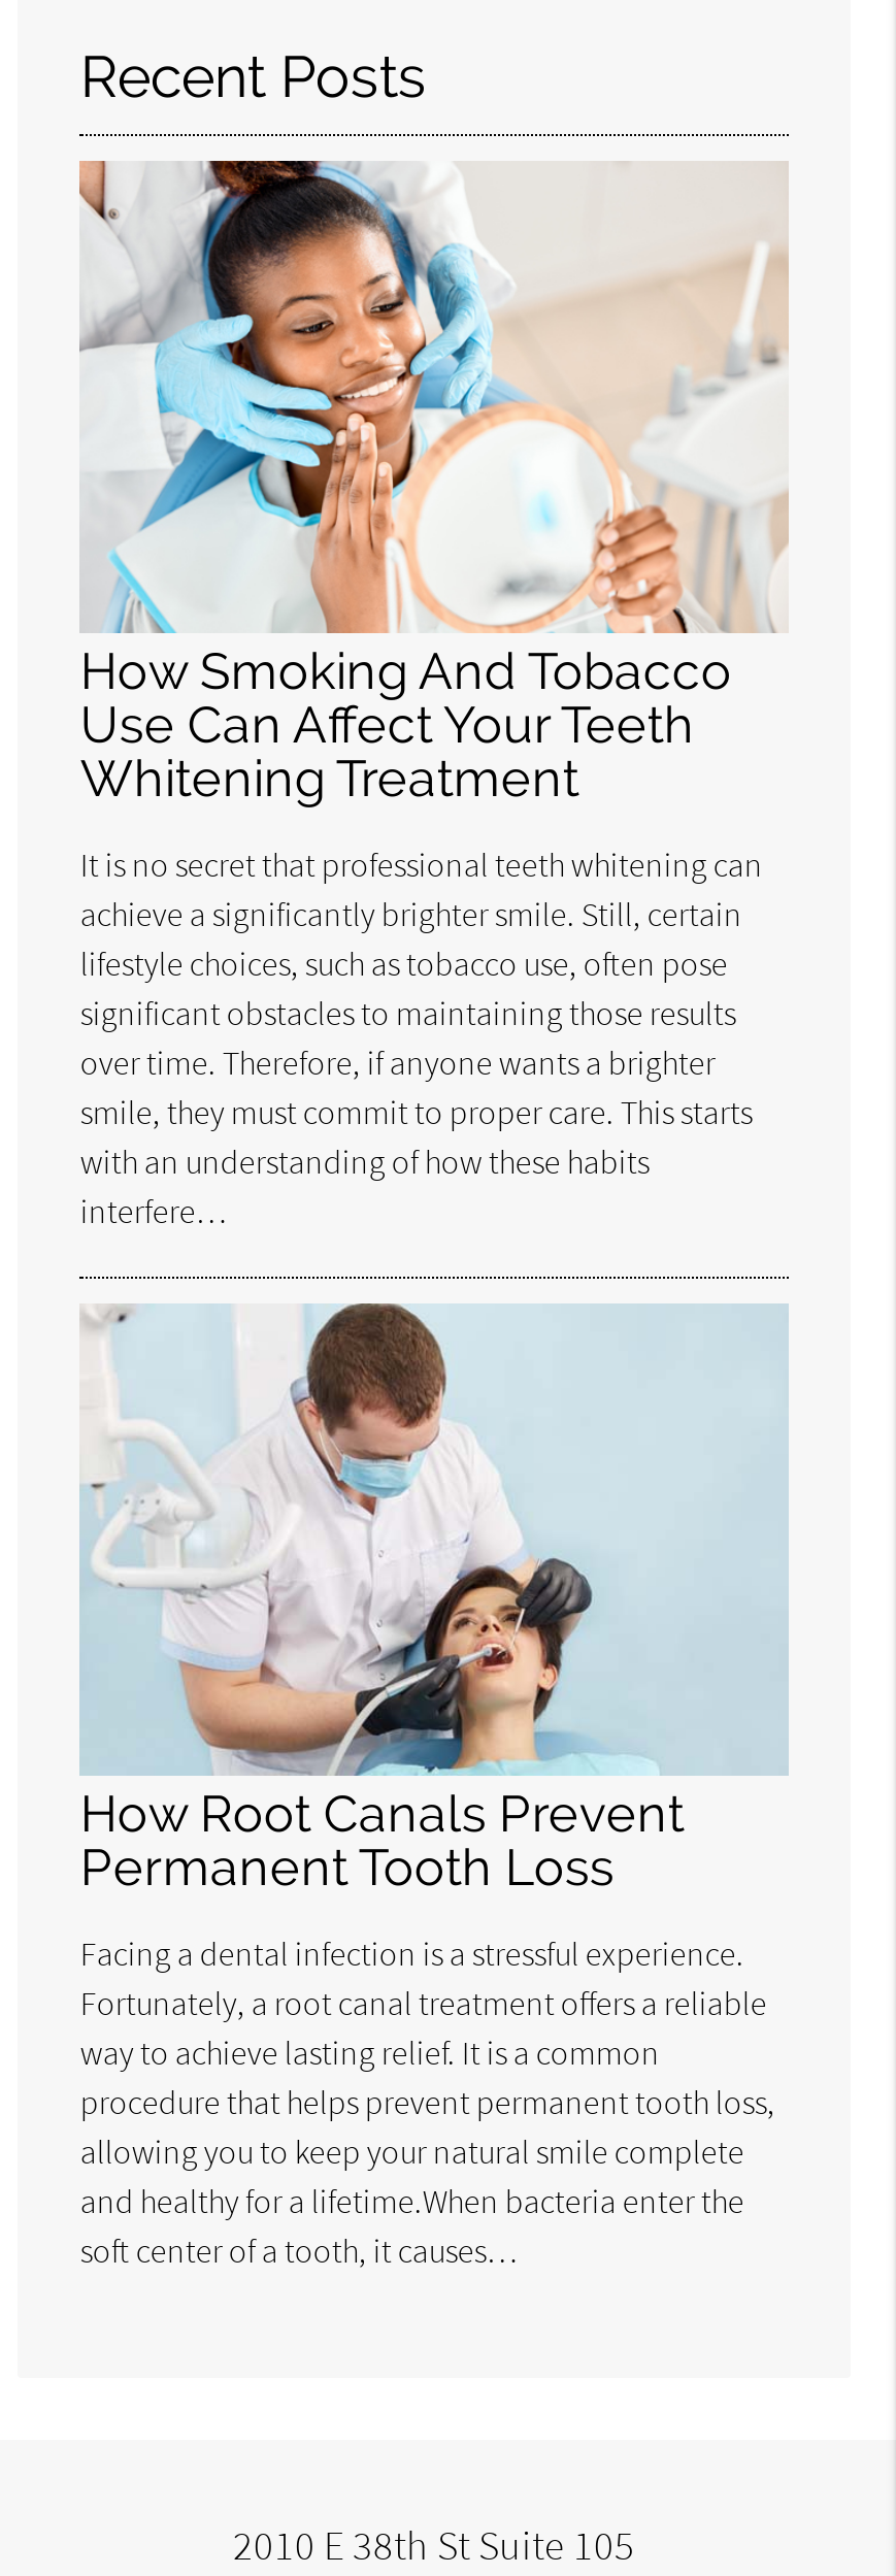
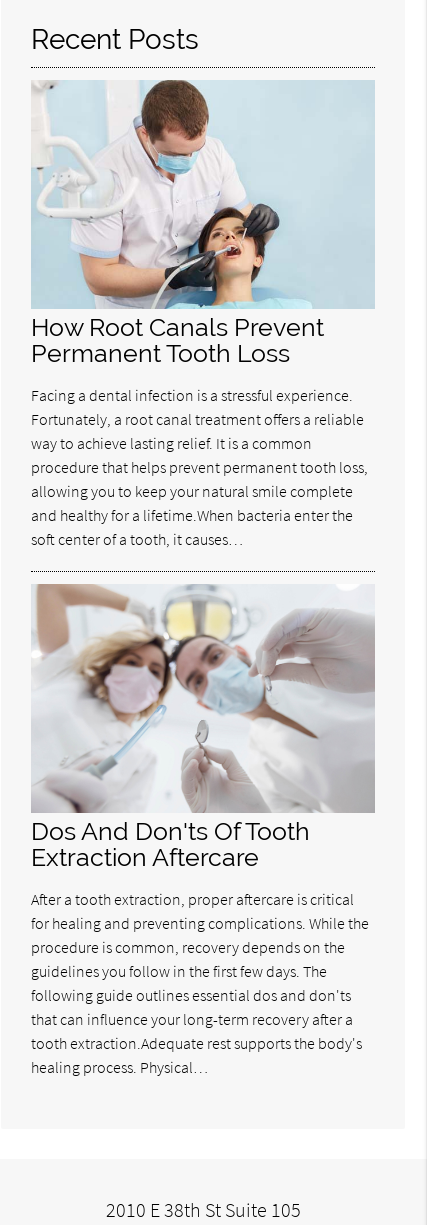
[79,159,789,1231] [image] | How Smoking And Tobacco | Use Can Affect Your Teeth | Whitening Treatment | It is no secret that professional teeth whitening can | achieve a significantly brighter smile. Still, certain | lifestyle choices, such as tobacco use, often pose | significant obstacles to maintaining those results | over time. Therefore, if anyone wants a brighter | smile, they must commit to proper care. This starts | with an understanding of how these habits | interfere… -> none
moved [80,1301,775,2270] -> [31,79,368,549]: [image] | How Root Canals Prevent | Permanent Tooth Loss | ... | and healthy for a lifetime.When bacteria enter the | soft center of a tooth, it causes…
none -> [31,583,375,1077] [image] | Dos And Don'ts Of Tooth | Extraction Aftercare | After a tooth extraction, proper aftercare is critical | for healing and preventing complications. While the | procedure is common, recovery depends on the | guidelines you follow in the first few days. The | following guide outlines essential dos and don'ts | that can influence your long-term recovery after a | tooth extraction.Adequate rest supports the body's | healing process. Physical…

